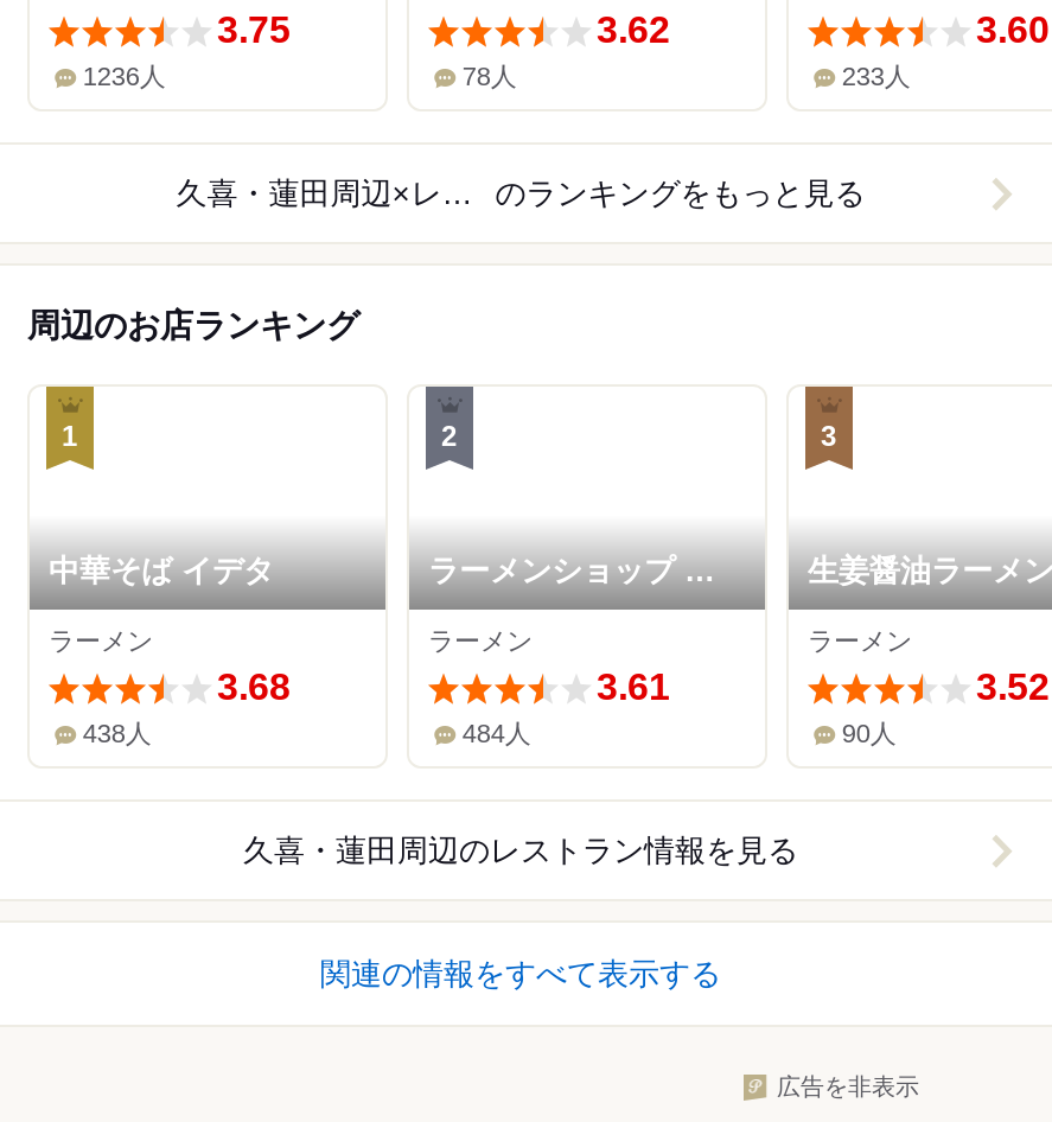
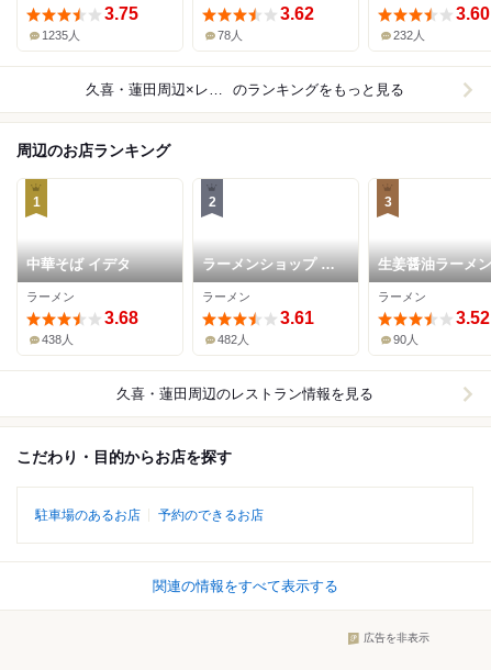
[83,62,166,90] 1236人 -> [42,29,81,42] 1235人
[842,62,911,90] 233人 -> [394,29,426,42] 232人
[462,719,531,747] 484人 -> [218,333,250,346] 482人
none -> [16,448,264,523] こだわり・目的からお店を探す | 駐車場のあるお店 | 予約のできるお店

